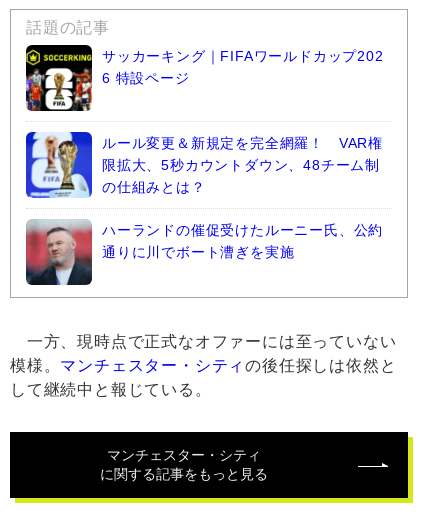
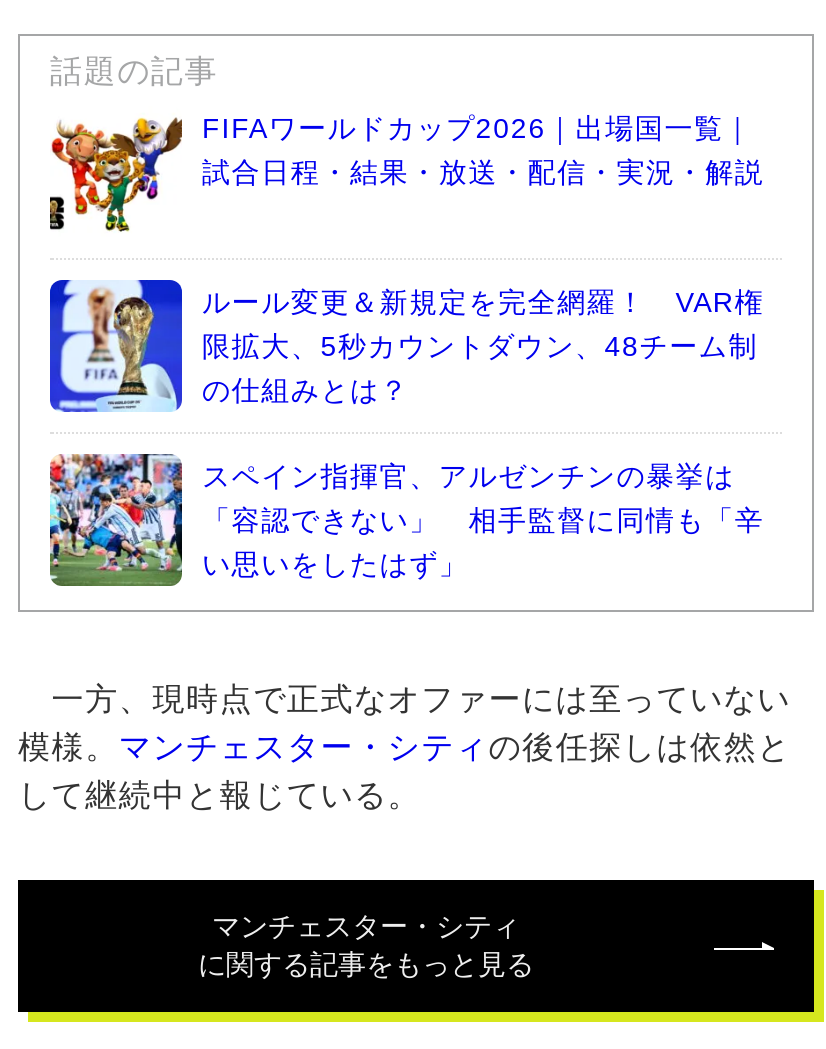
[25,44,384,112] [image] | サッカーキング｜FIFAワールドカップ202 | 6 特設ページ -> [48,106,764,238] [image] | FIFAワールドカップ2026｜出場国一覧｜ | 試合日程・結果・放送・配信・実況・解説
[25,220,383,286] [image] | ハーランドの催促受けたルーニー氏、公約 | 通りに川でボート漕ぎを実施 -> [48,452,764,588] [image] | スペイン指揮官、アルゼンチンの暴挙は | 「容認できない」 相手監督に同情も「辛 | い思いをしたはず」

